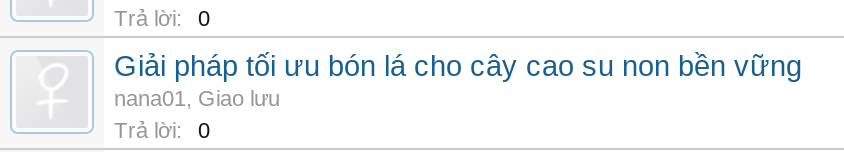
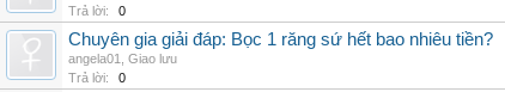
[114,50,802,110] Giải pháp tối ưu bón lá cho cây cao su non bền vững | nana01, Giao lưu -> [68,30,493,66] Chuyên gia giải đáp: Bọc 1 răng sứ hết bao nhiêu tiền? | angela01, Giao lưu

